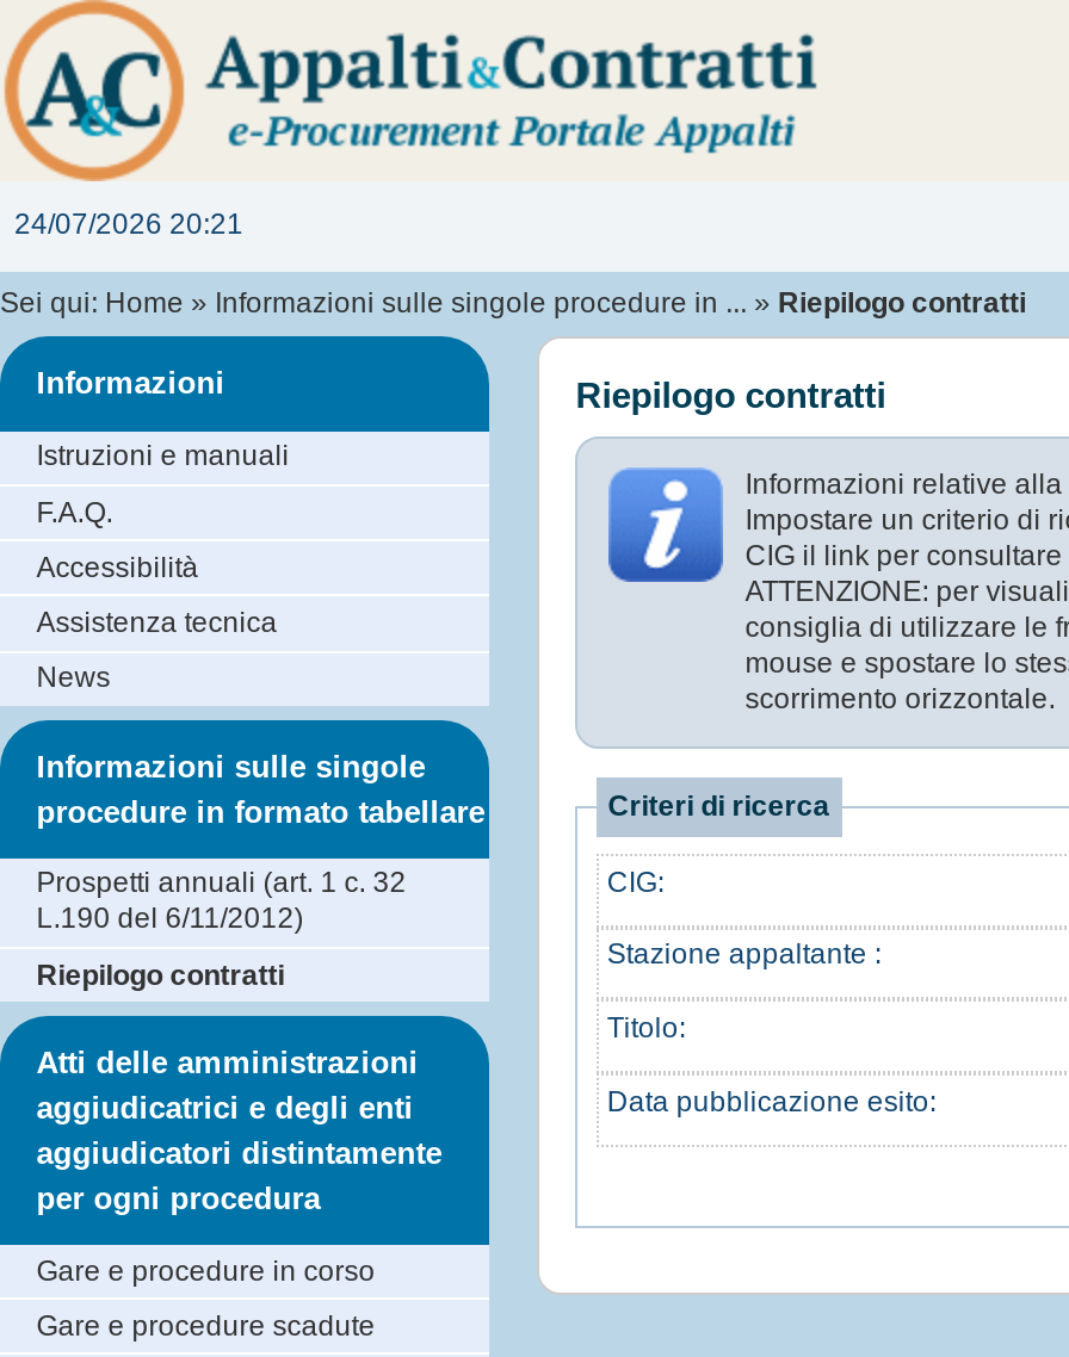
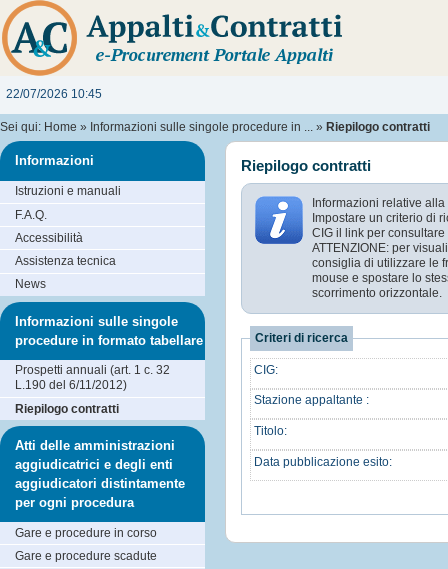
[14,207,243,241] 24/07/2026 20:21 -> [6,87,102,101] 22/07/2026 10:45

